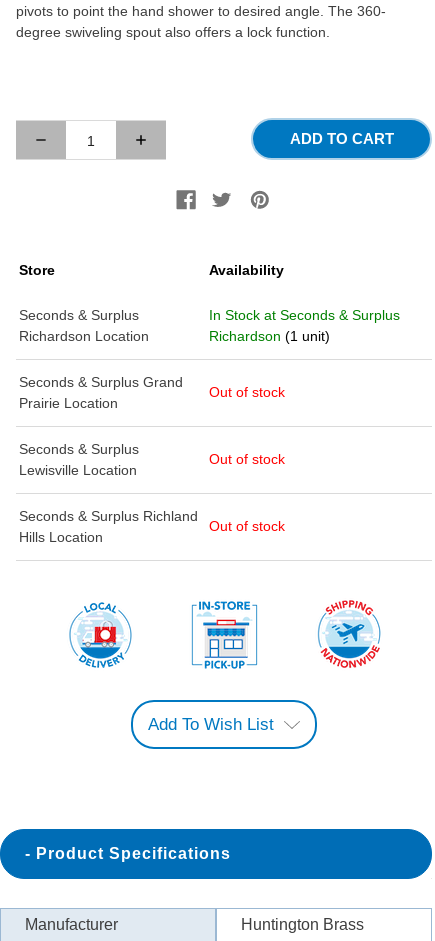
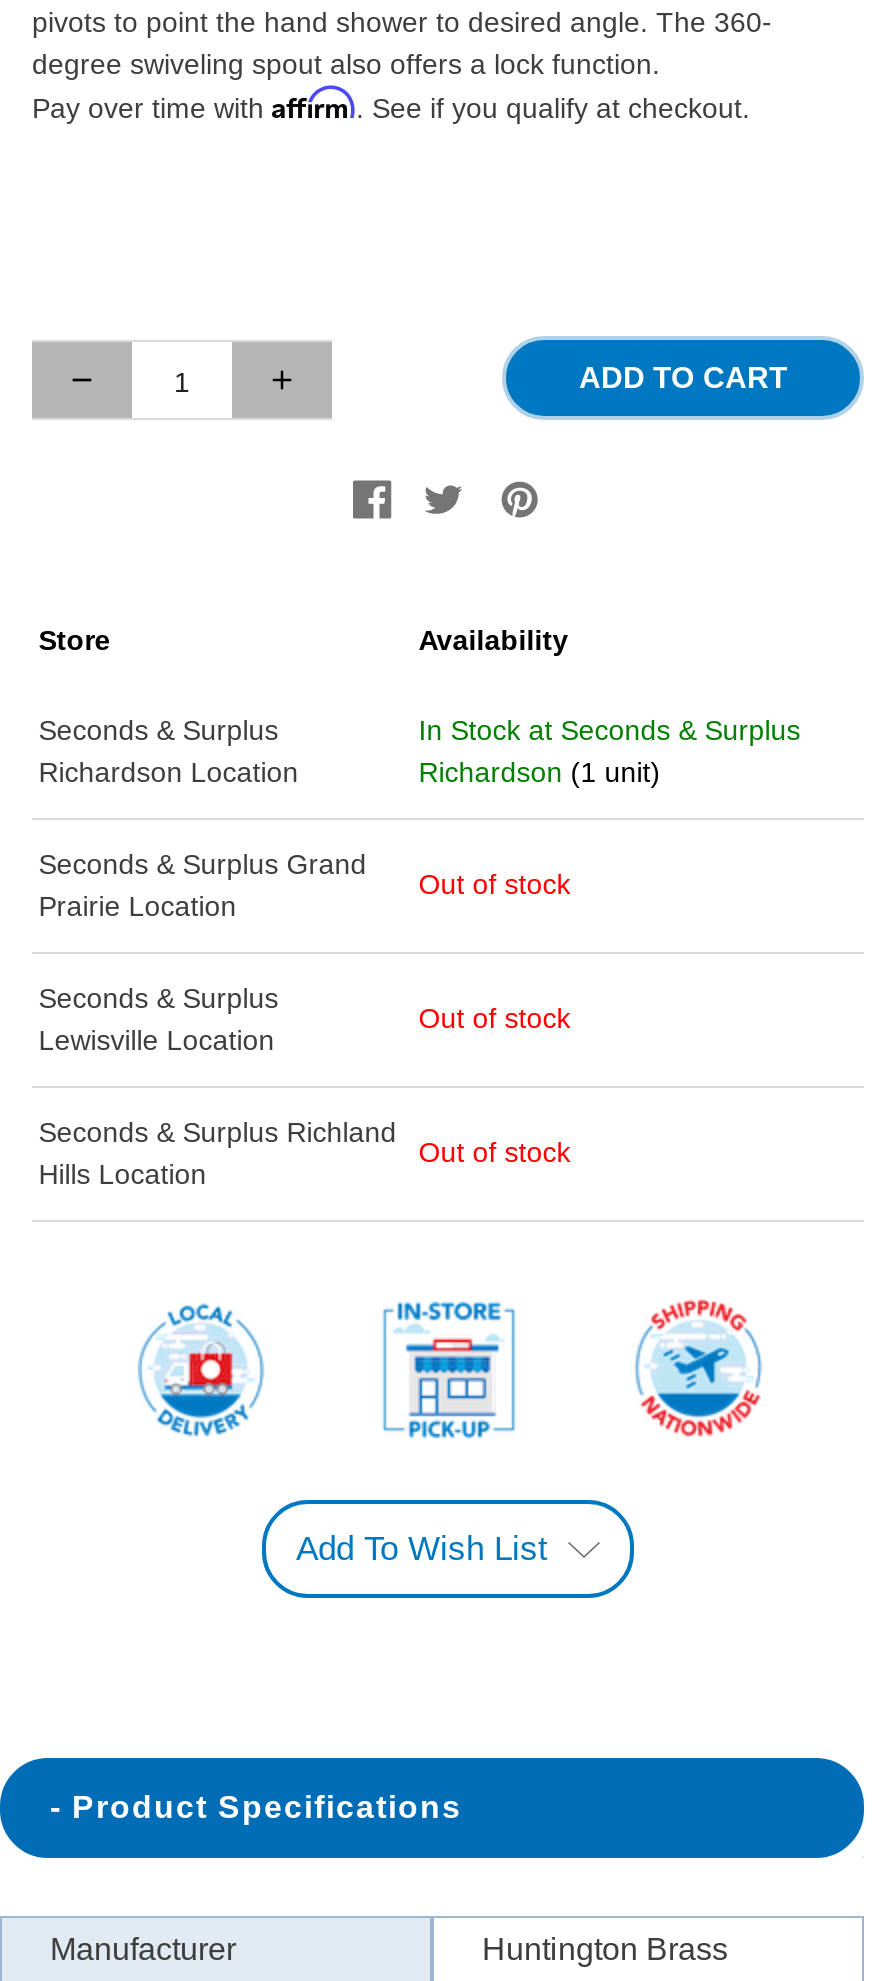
none -> [32,86,750,124] Pay over time with Affirm. See if you qualify at checkout.

